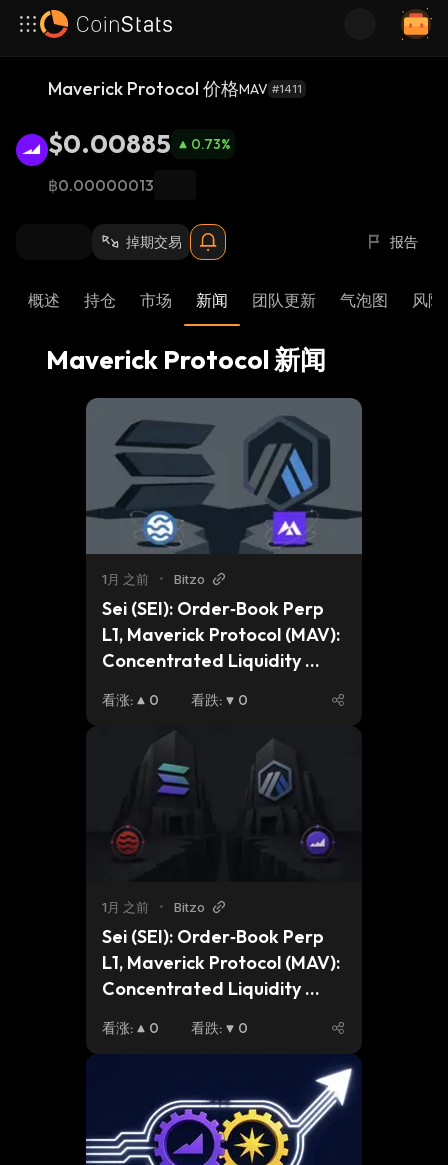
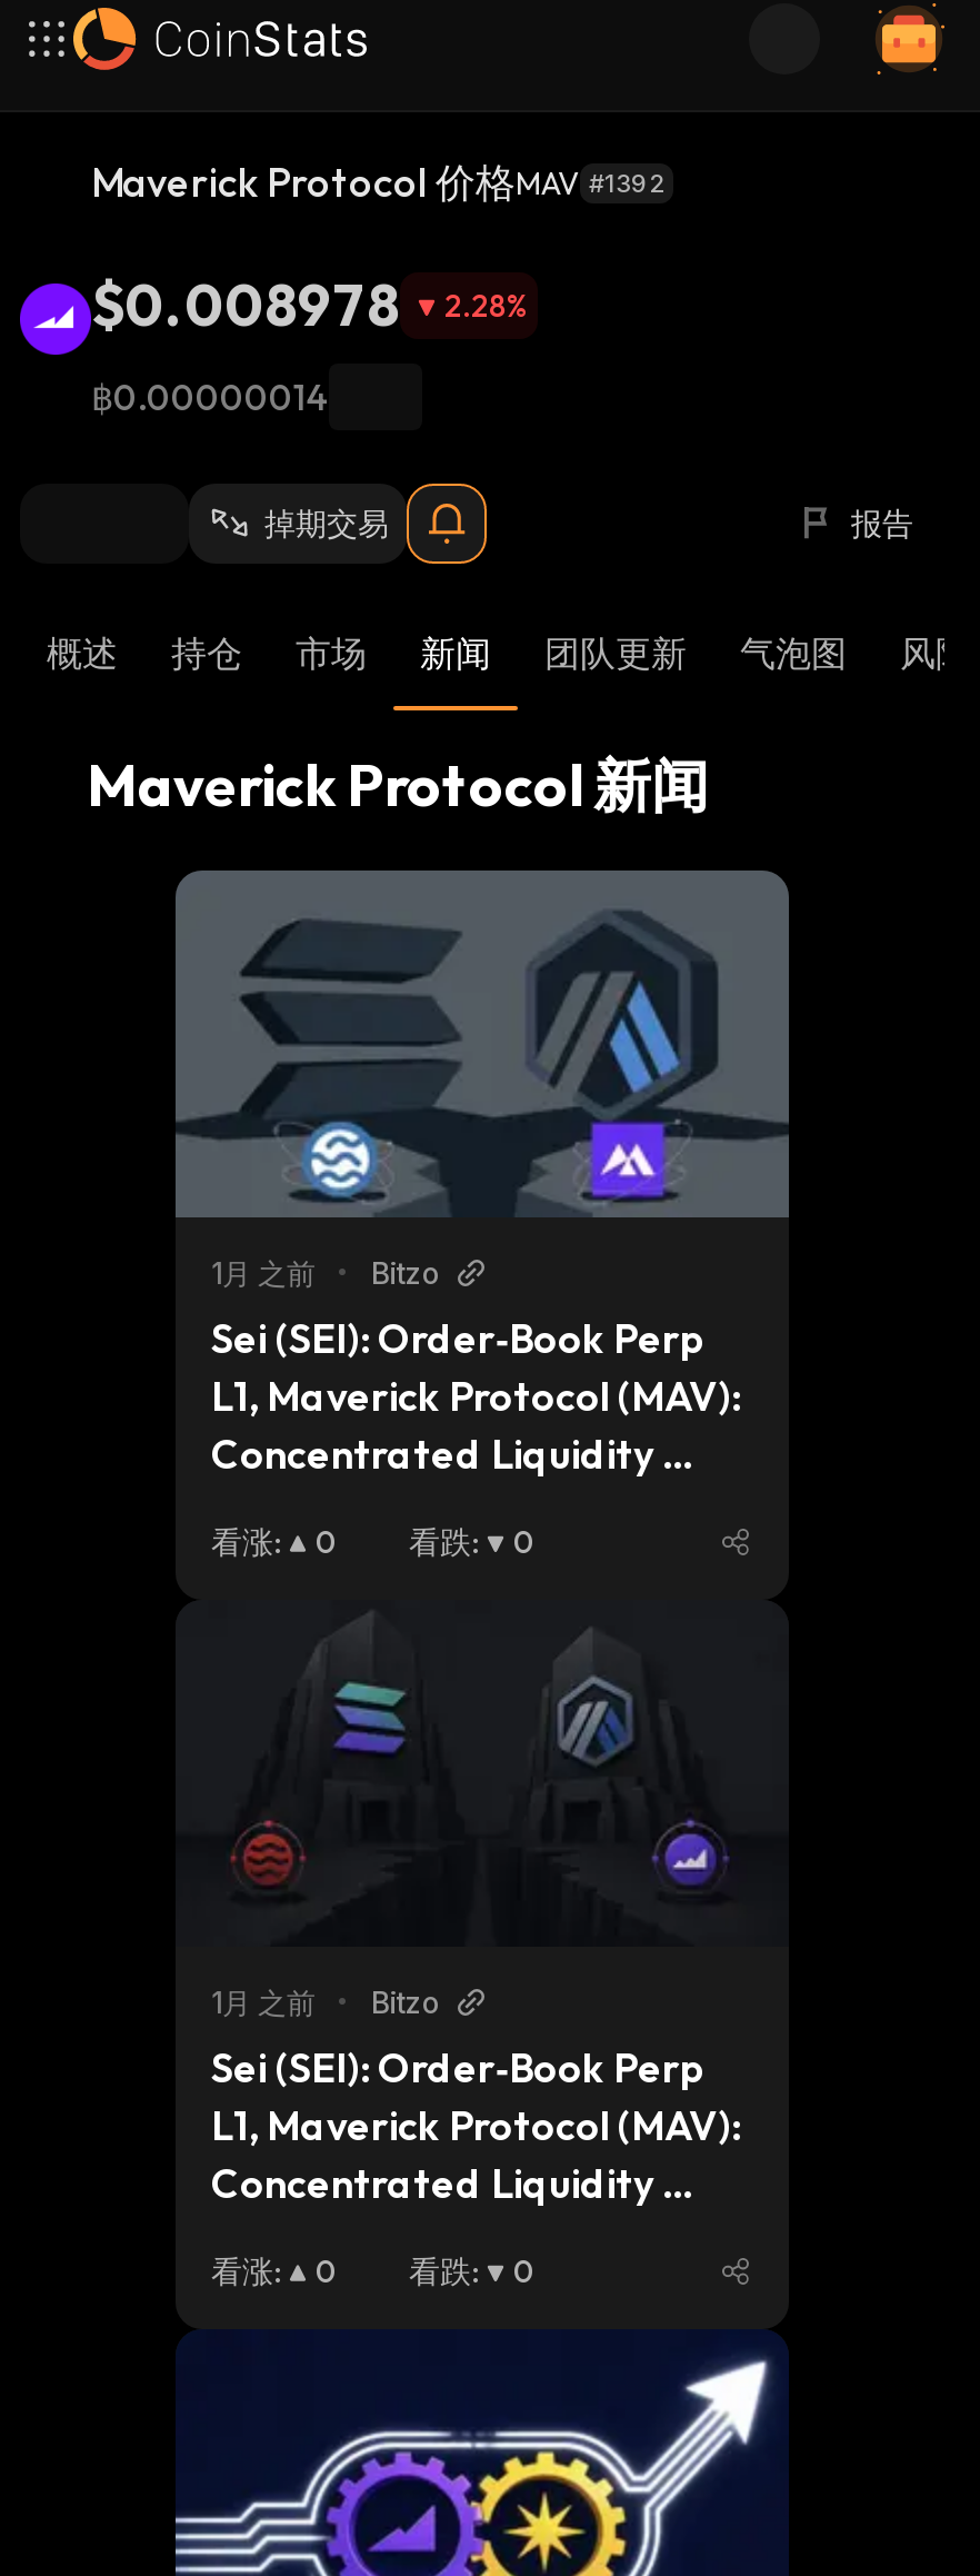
[48,77,302,100] Maverick Protocol 价格MAV #1411 -> [91,157,664,208] Maverick Protocol 价格MAV #1392
[48,127,171,160] $0.00885 -> [91,268,400,341] $0.008978
[191,135,231,153] 0.73% -> [444,286,529,326] 2.28%
[48,175,154,195] ฿0.00000013 -> [91,375,329,419] ฿0.00000014

